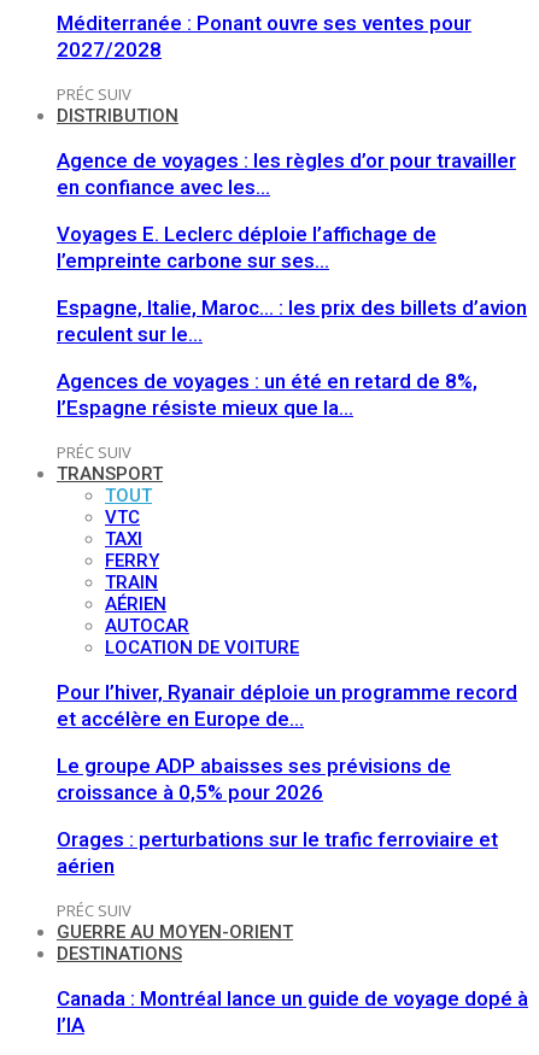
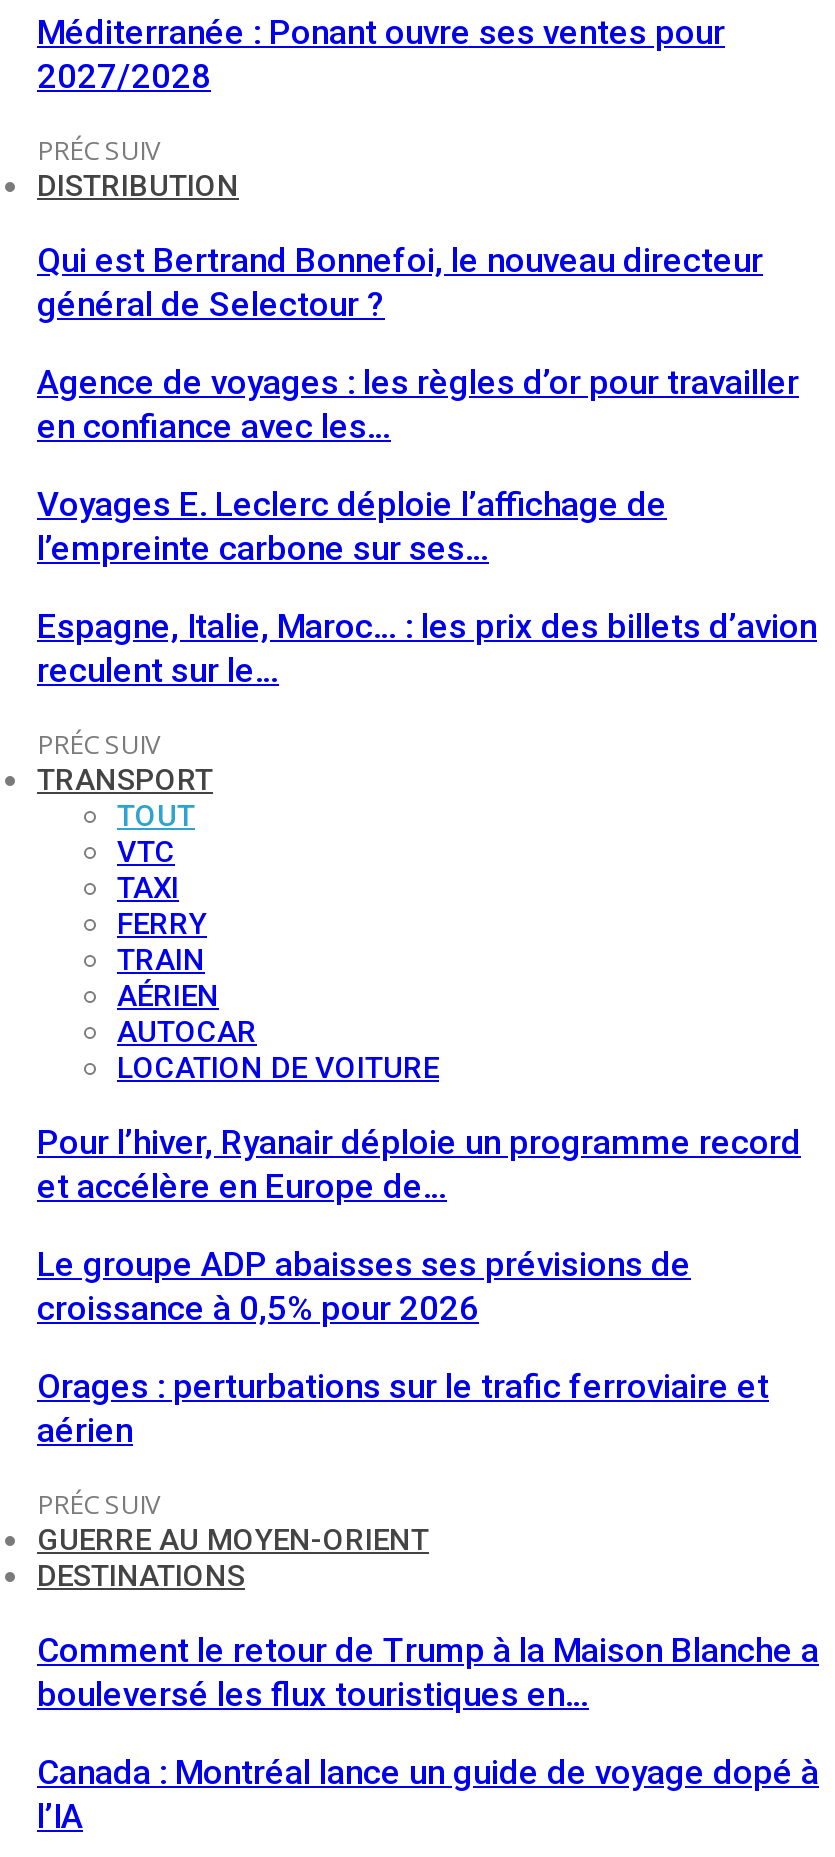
none -> [37,240,763,324] Qui est Bertrand Bonnefoi, le nouveau directeur | général de Selectour ?
[57,369,478,420] Agences de voyages : un été en retard de 8%, | l’Espagne résiste mieux que la… -> none
none -> [37,1630,819,1714] Comment le retour de Trump à la Maison Blanche a | bouleversé les flux touristiques en…

